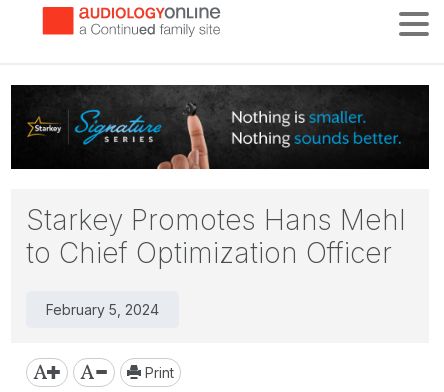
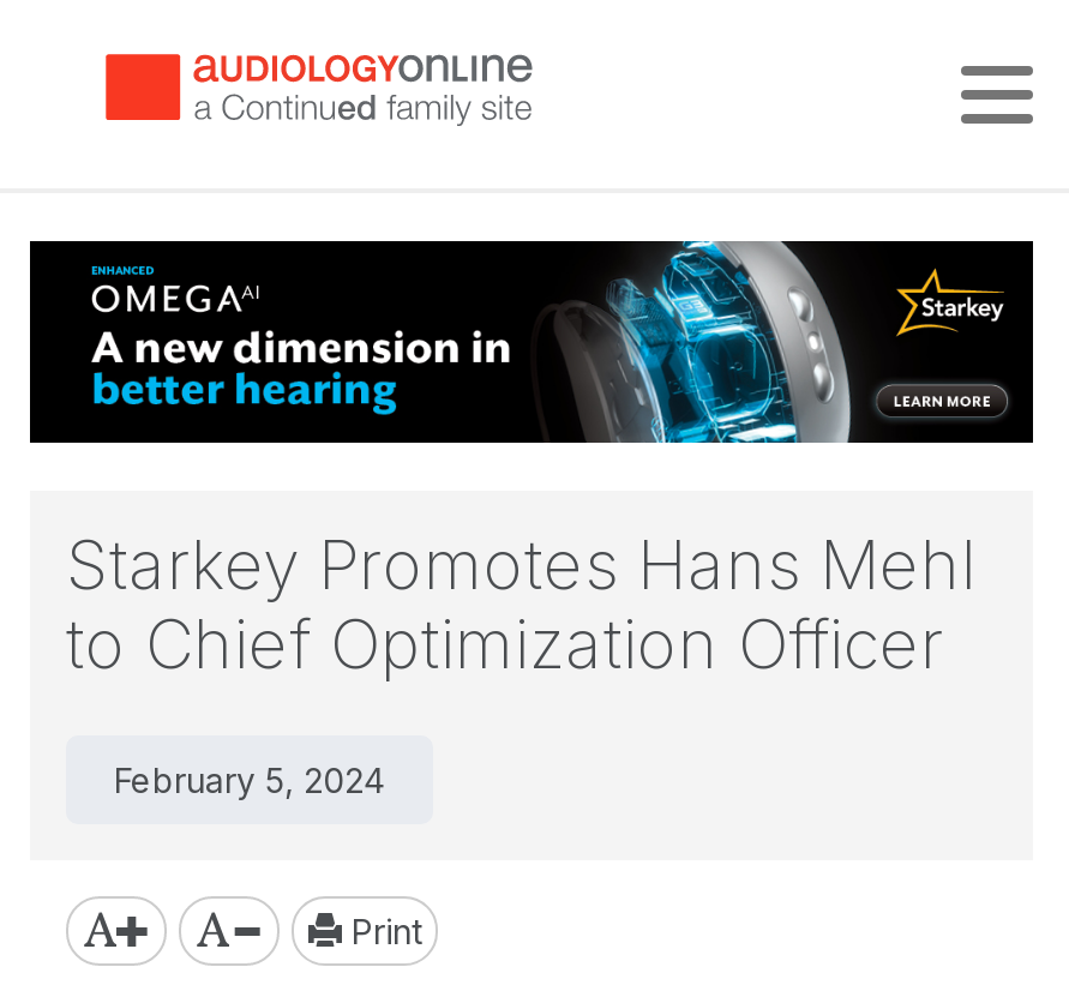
[27,84,418,170] [image] -> [71,239,1009,445] [image]

